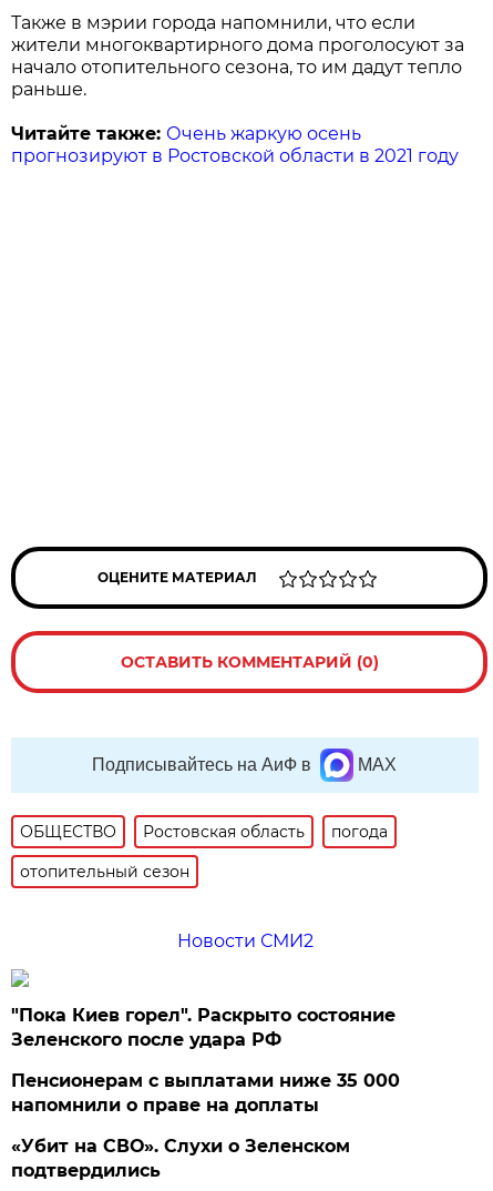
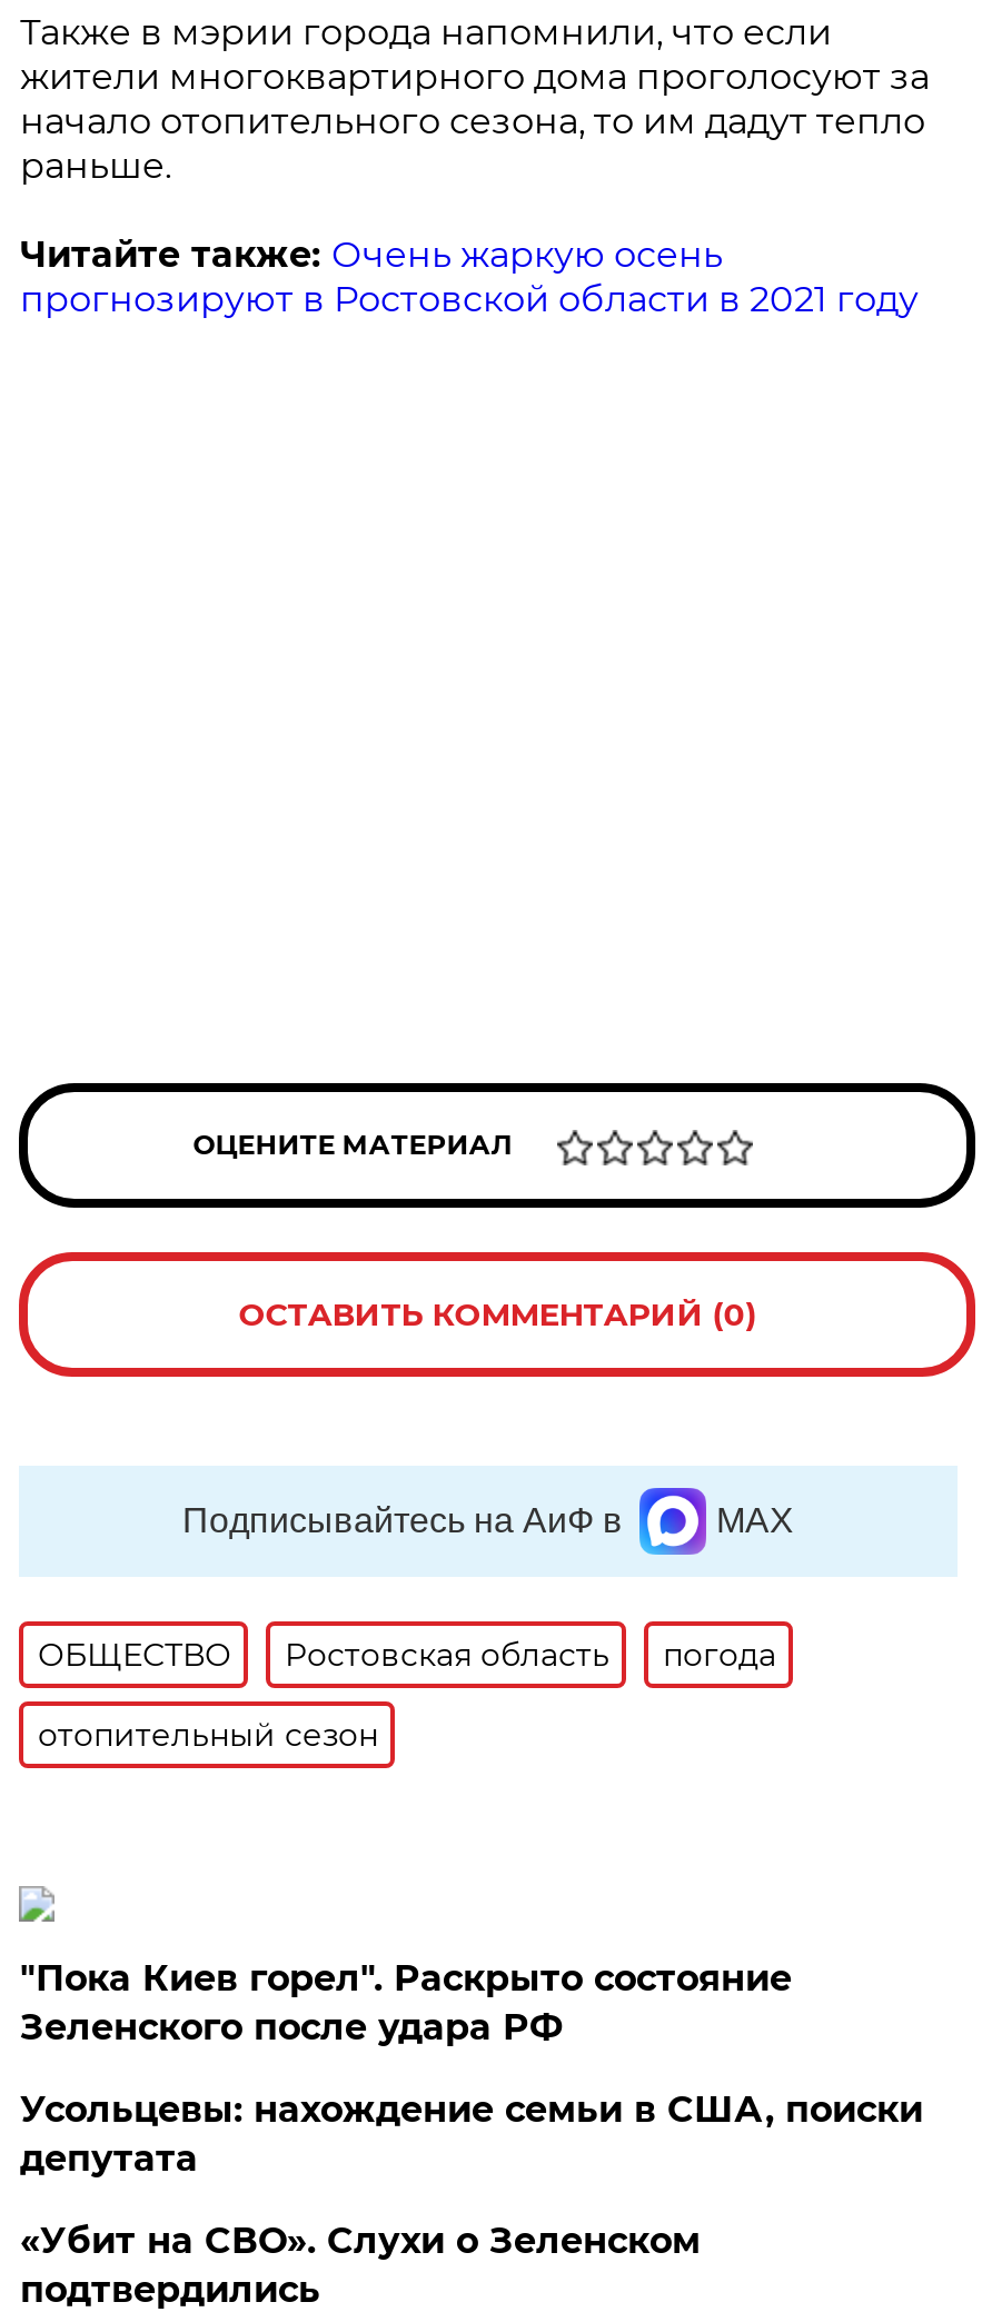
[177,930,313,951] Новости СМИ2 -> none
[12,1070,400,1116] Пенсионерам с выплатами ниже 35 000 | напомнили о праве на доплаты -> [20,2088,923,2180] Усольцевы: нахождение семьи в США, поиски | депутата

